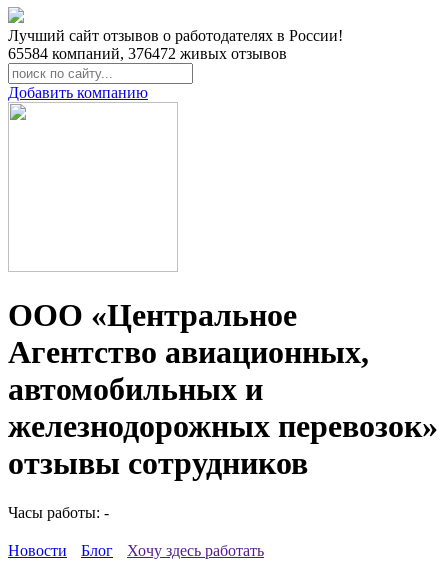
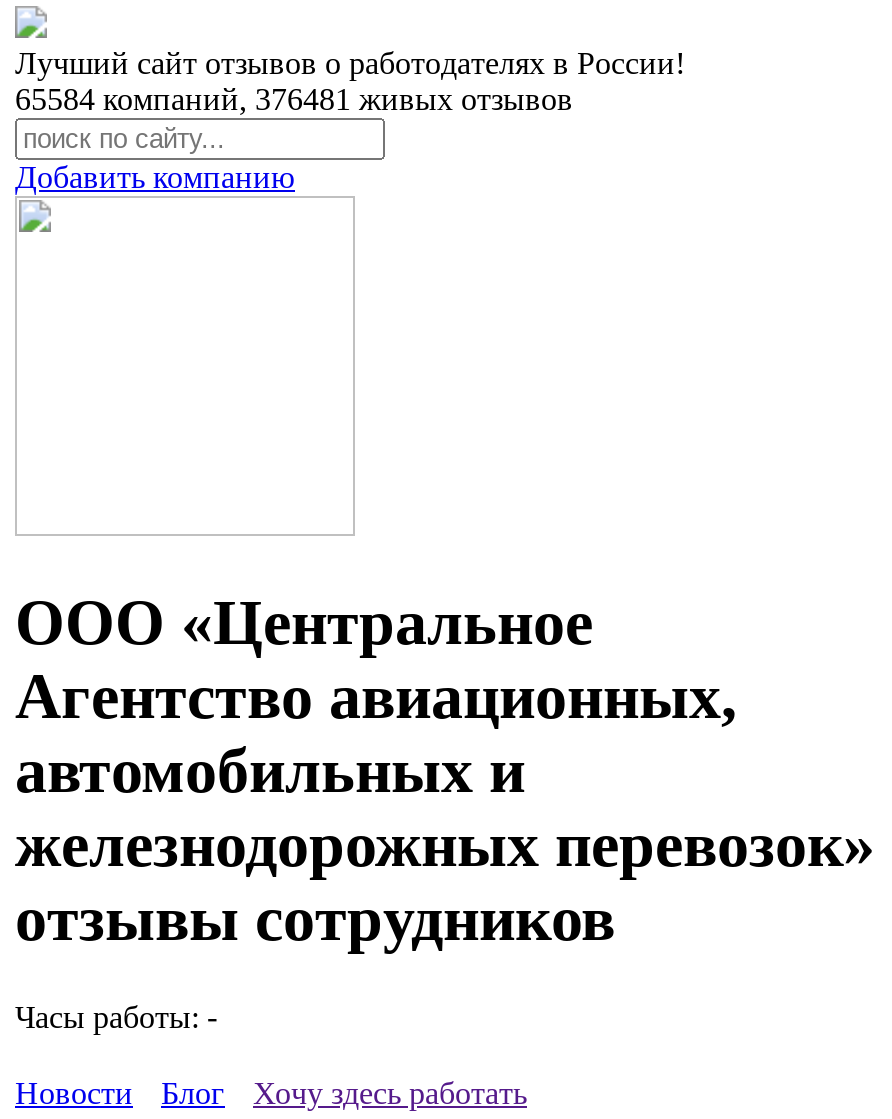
[8,45,287,62] 65584 компаний, 376472живых отзывов -> [15,82,573,116] 65584 компаний, 376481живых отзывов

